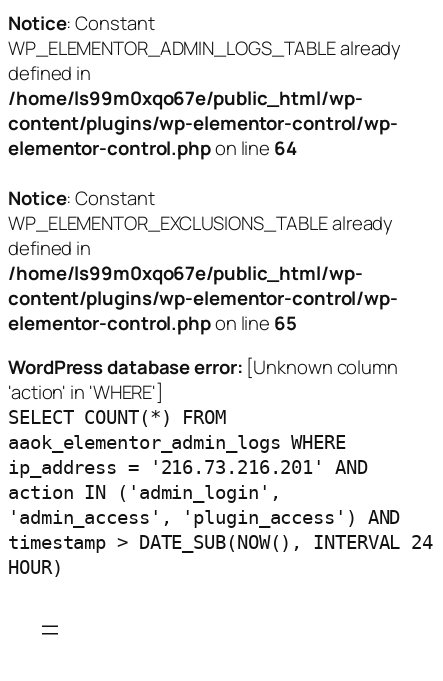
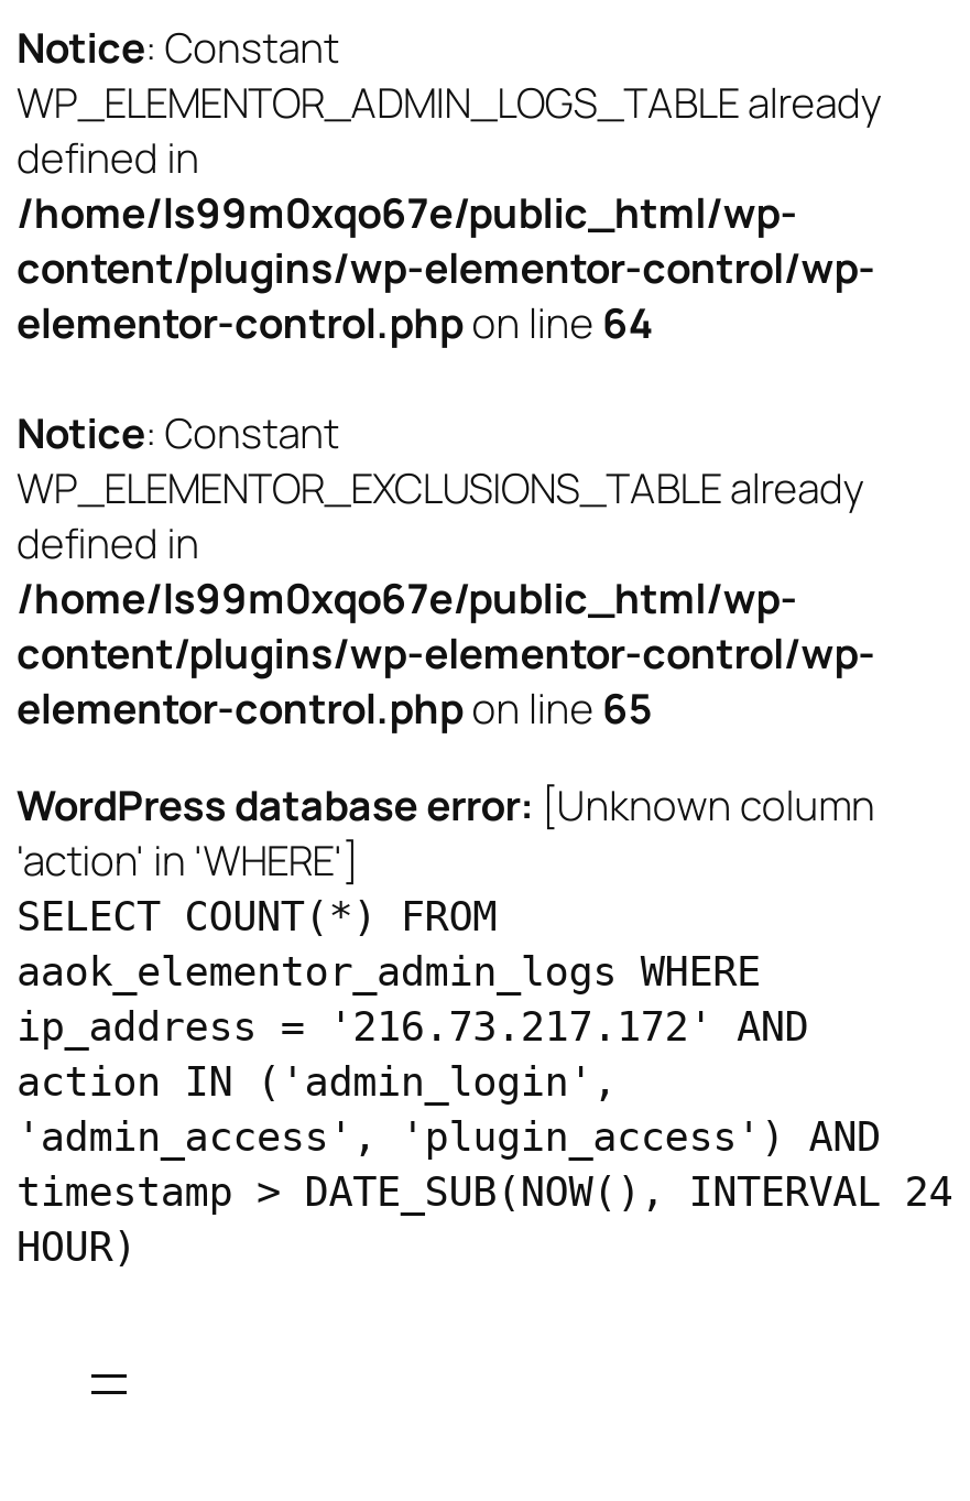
[8,456,368,477] ip_address = '216.73.216.201' AND -> [17,1002,809,1048] ip_address = '216.73.217.172' AND

